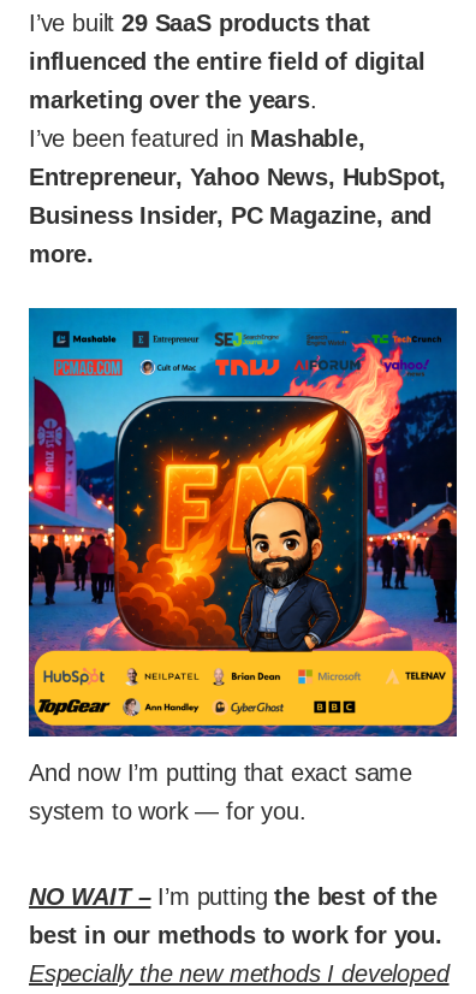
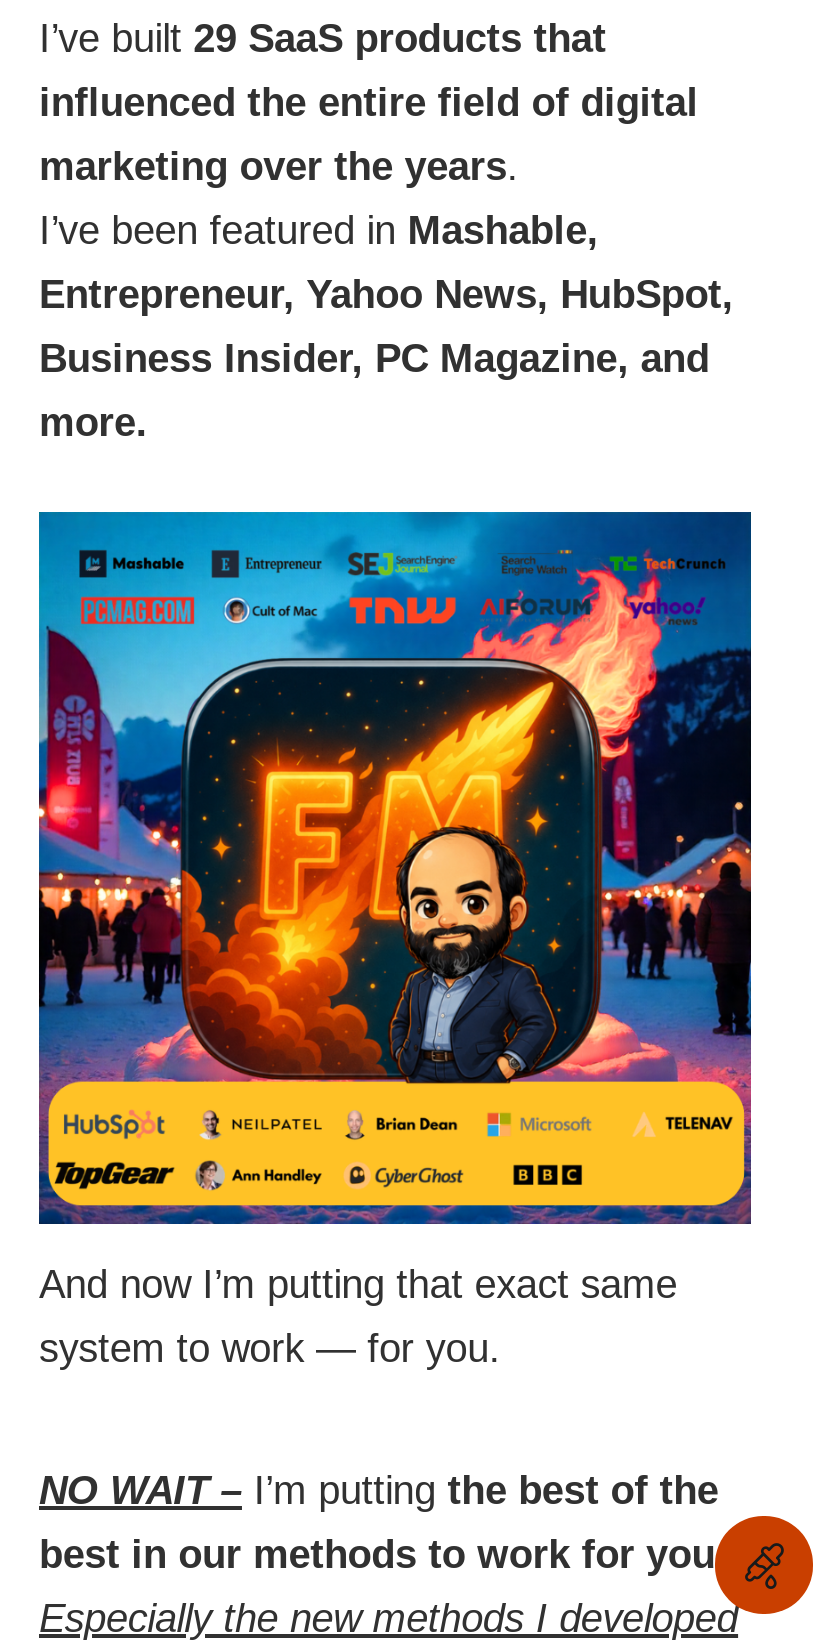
none -> [715,1513,815,1617] [image]

